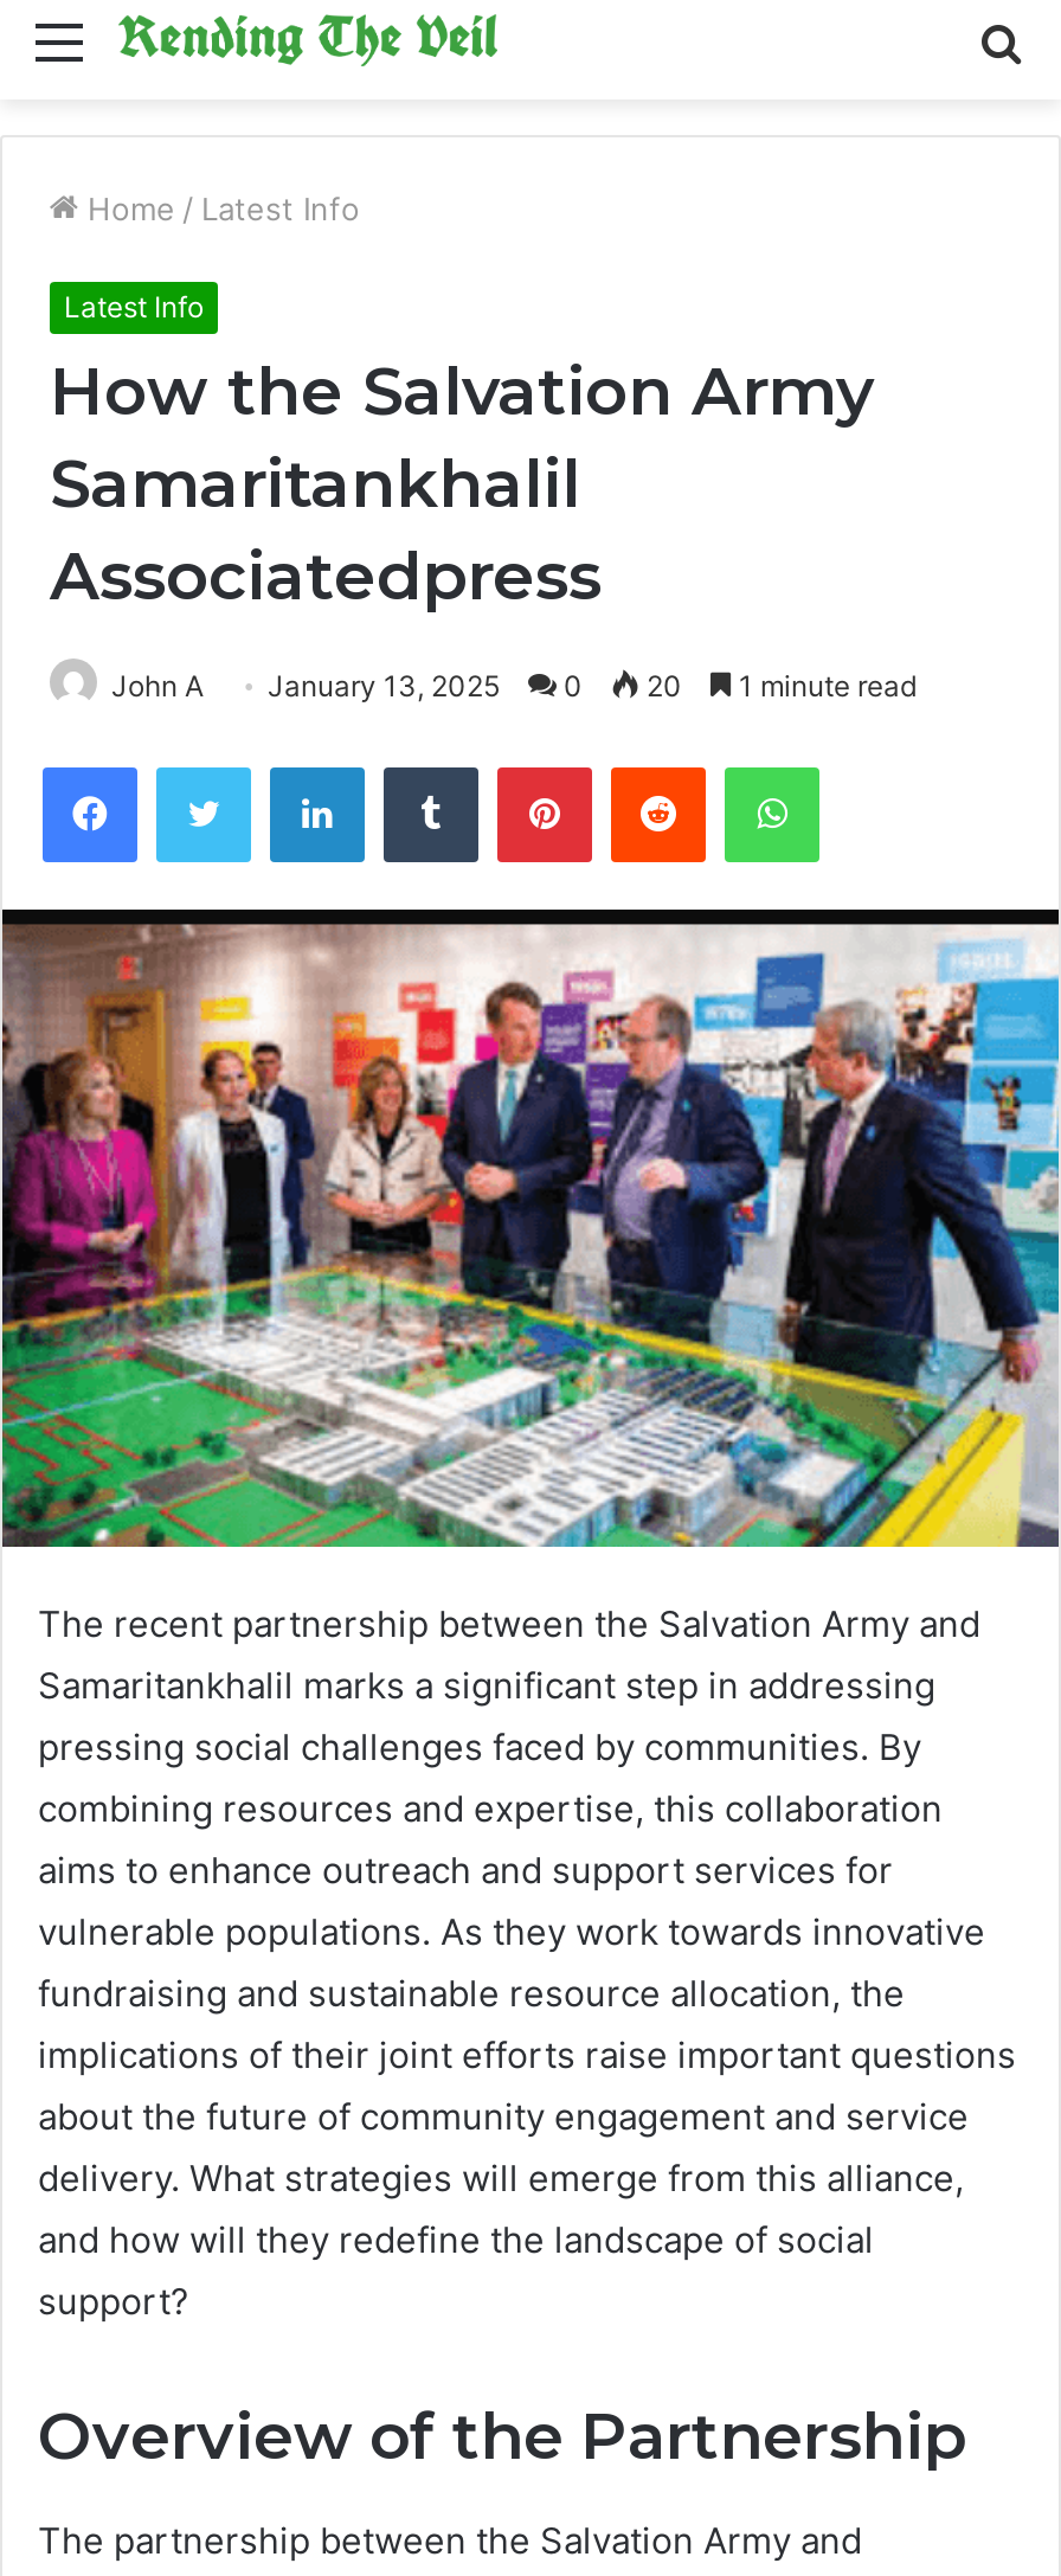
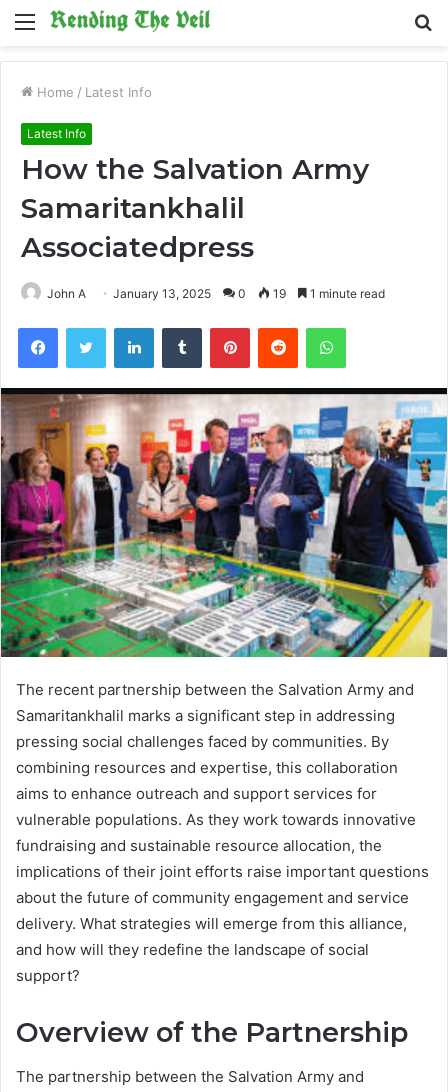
[111,668,917,704] John A January 13, 2025 0 20 1 minute read -> [47,286,385,301] John A January 13, 2025 0 19 1 minute read

